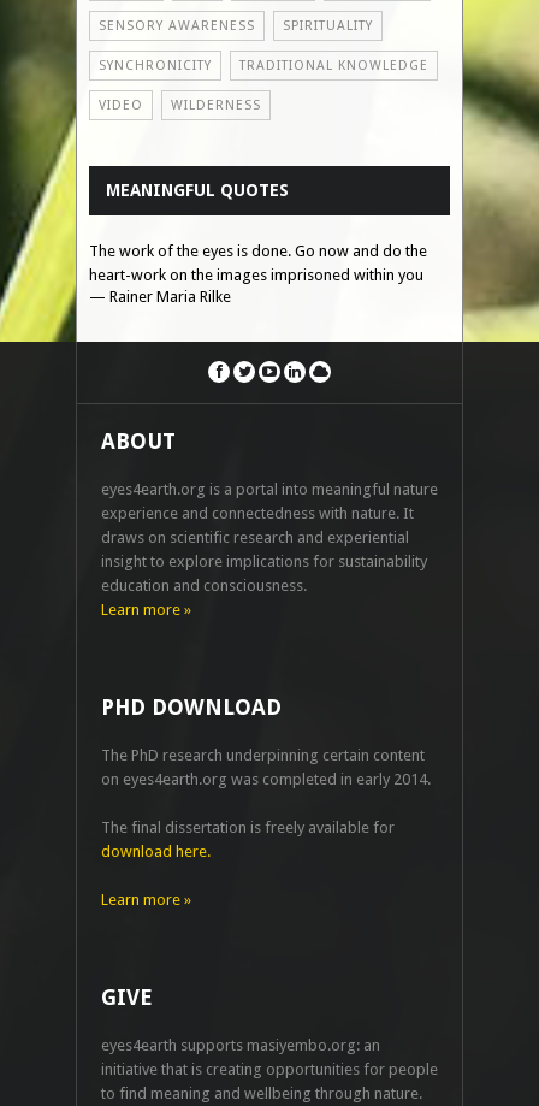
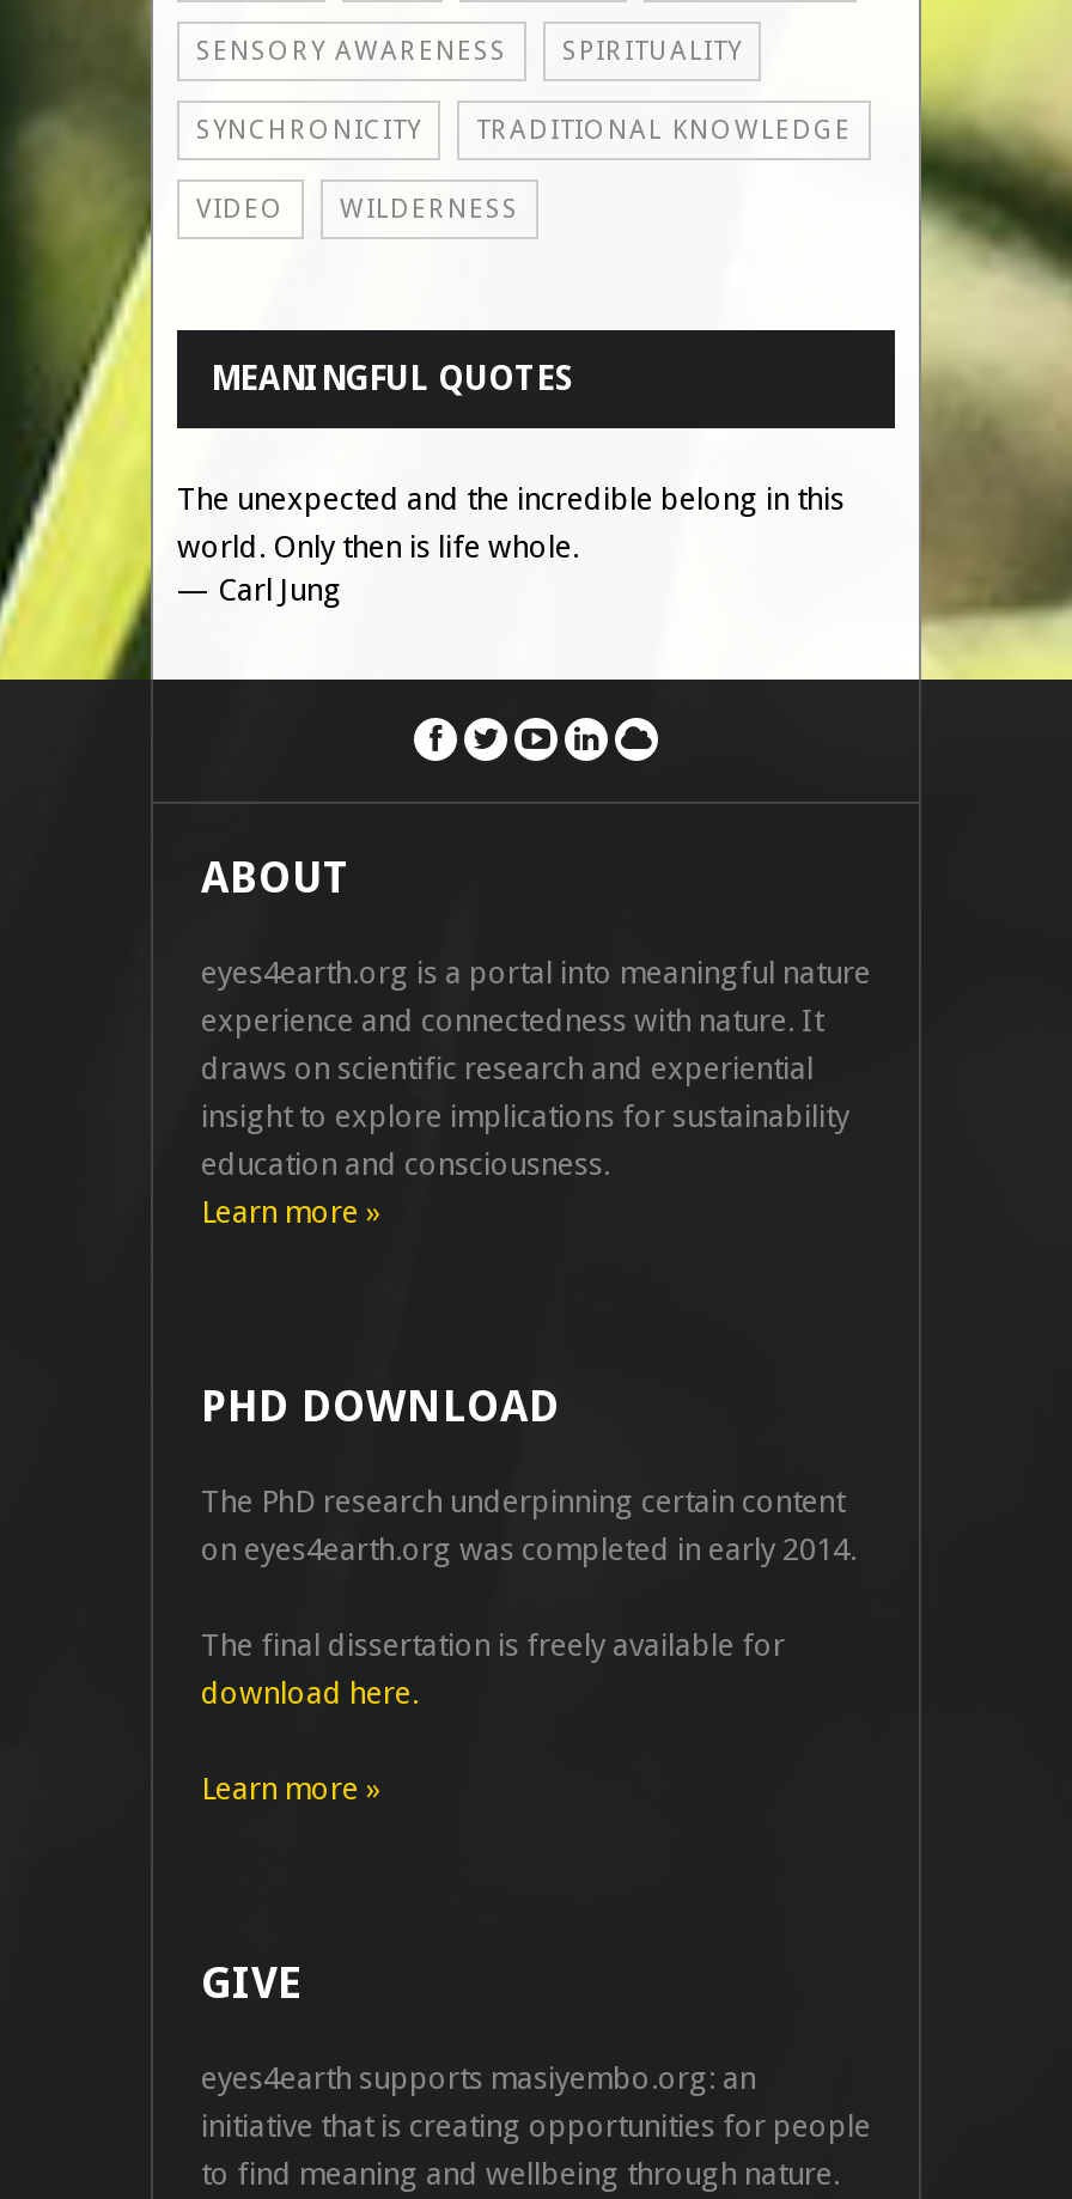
[89,242,427,306] The work of the eyes is done. Go now and do the | heart-work on the images imprisoned within you | — Rainer Maria Rilke -> [177,481,845,608] The unexpected and the incredible belong in this | world. Only then is life whole. | — Carl Jung

